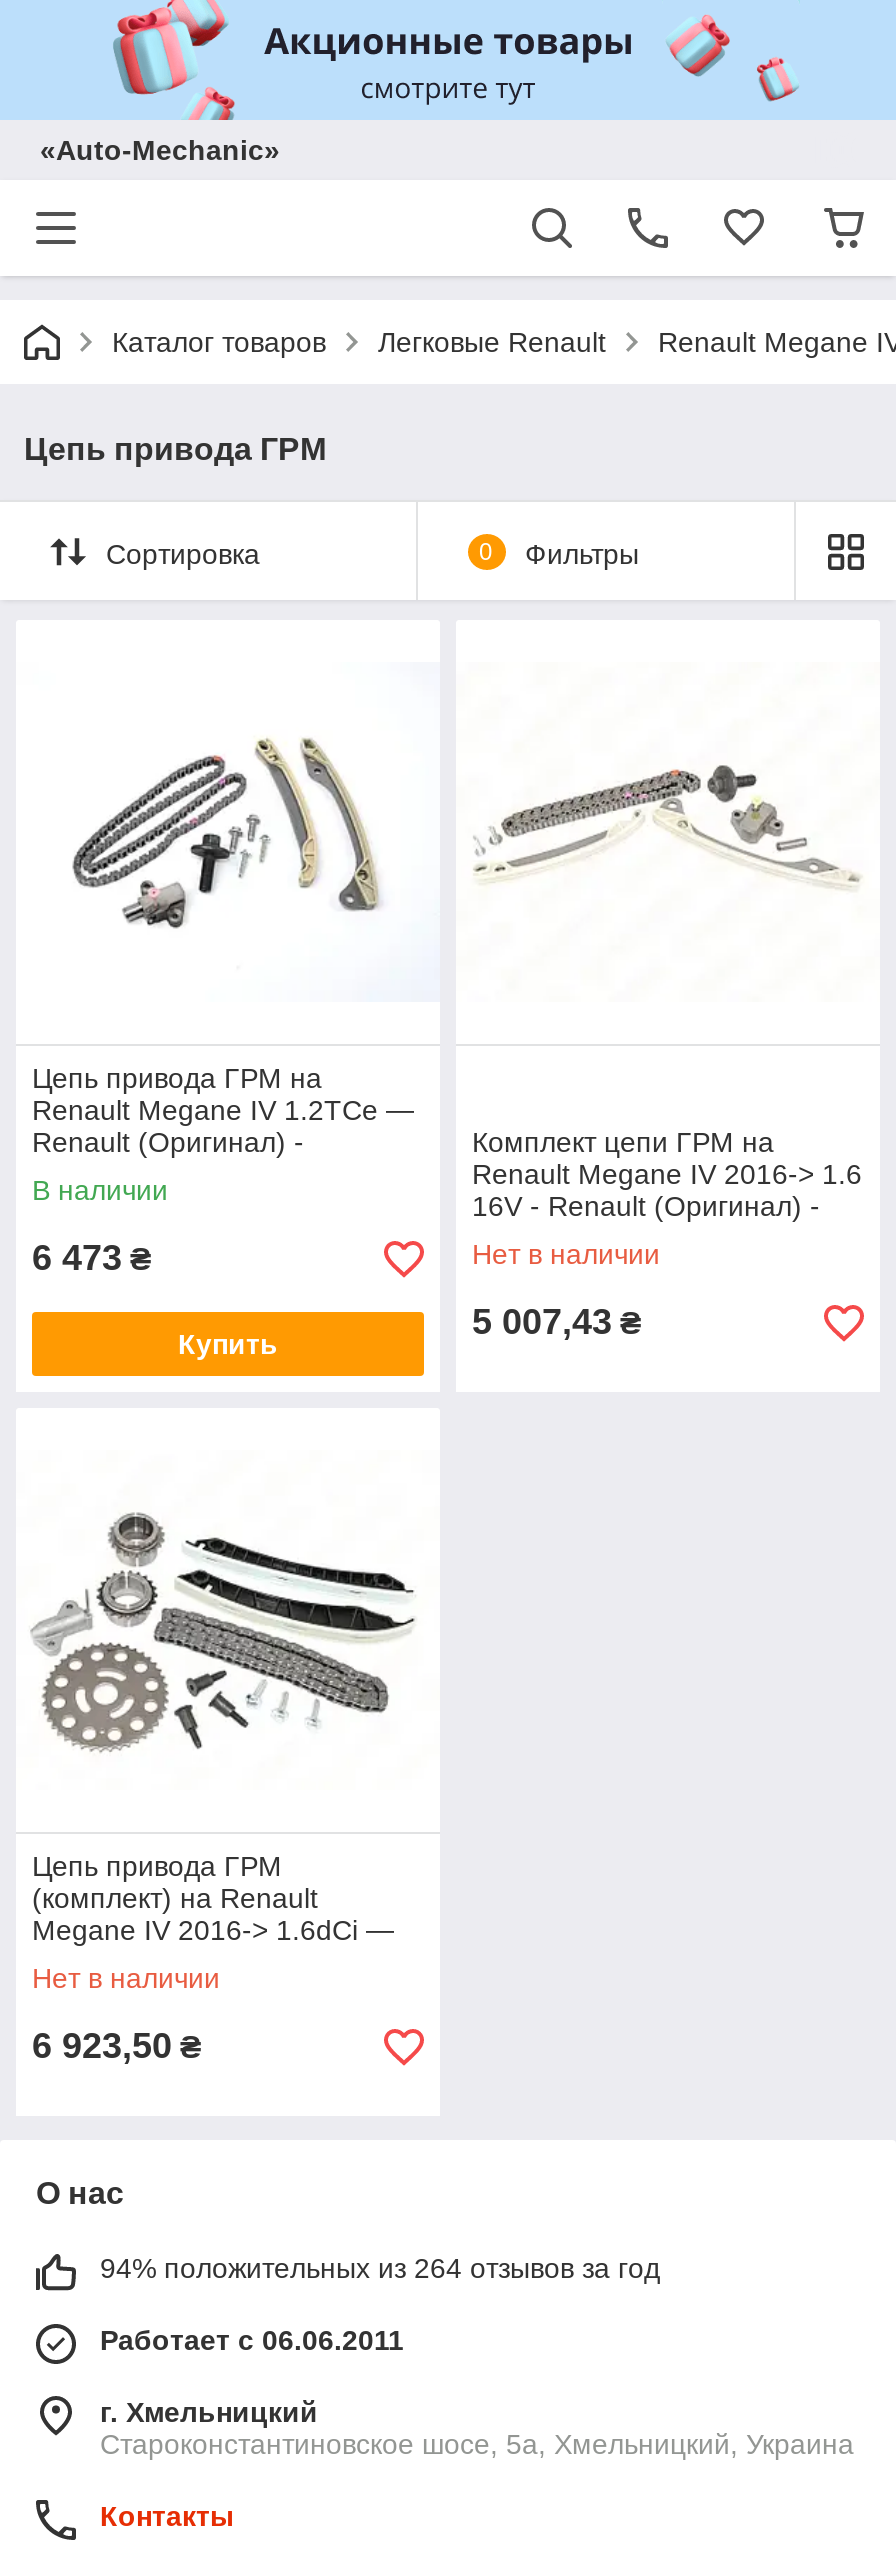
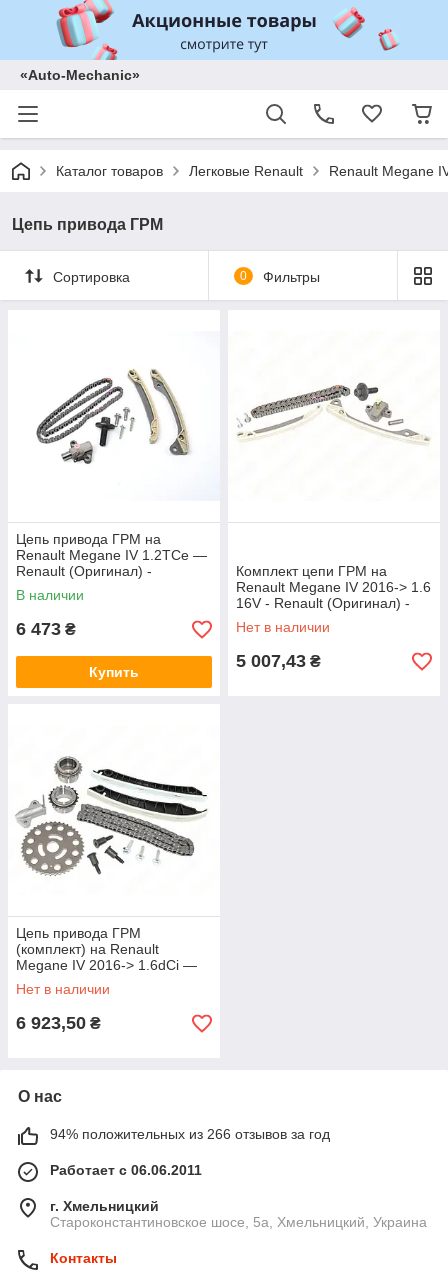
[100,2252,660,2284] 94% положительных из 264 отзывов за год -> [50,1126,330,1142] 94% положительных из 266 отзывов за год

